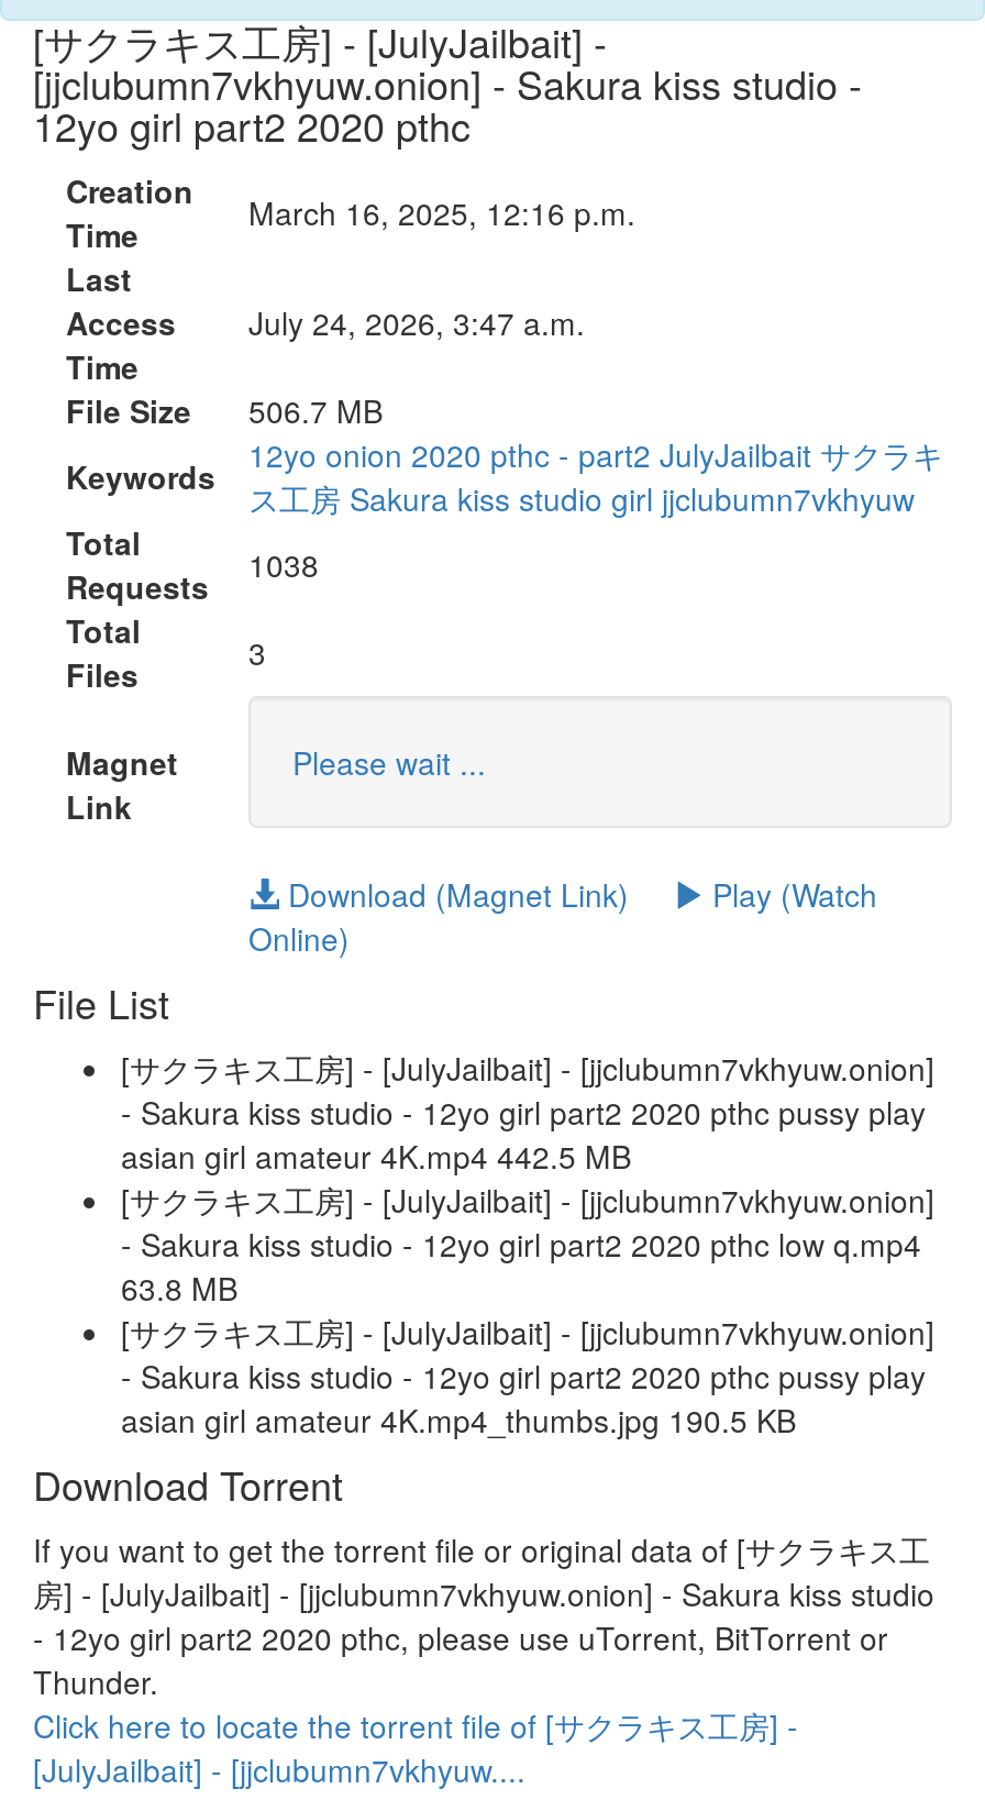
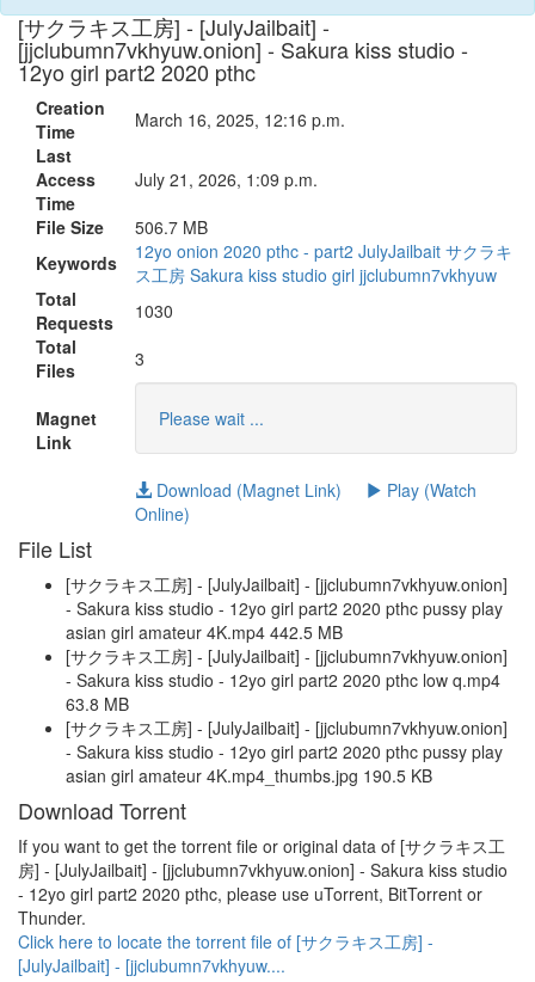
[66,300,585,344] Access July 24, 2026, 3:47 a.m. -> [36,167,318,191] Access July 21, 2026, 1:09 p.m.
[66,542,319,608] Requests 1038 -> [36,299,173,335] Requests 1030

